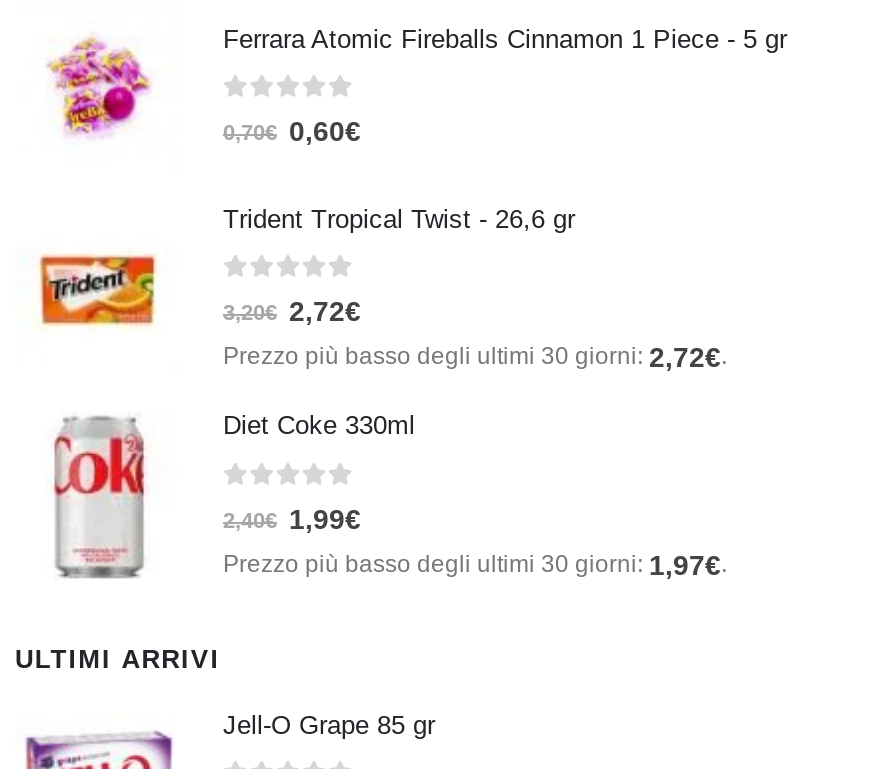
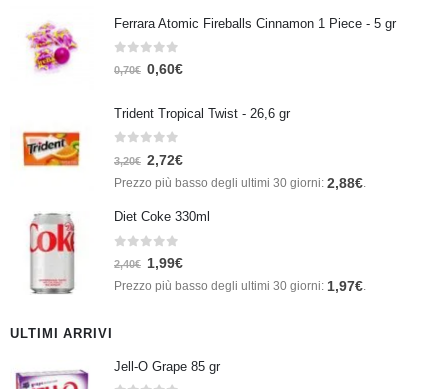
[223,341,727,373] Prezzo più basso degli ultimi 30 giorni: 2,72€. -> [114,175,366,191] Prezzo più basso degli ultimi 30 giorni: 2,88€.

